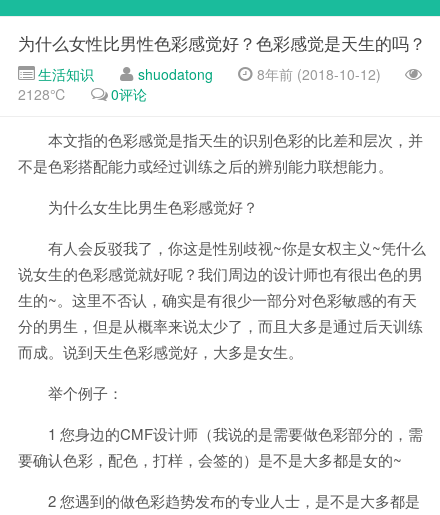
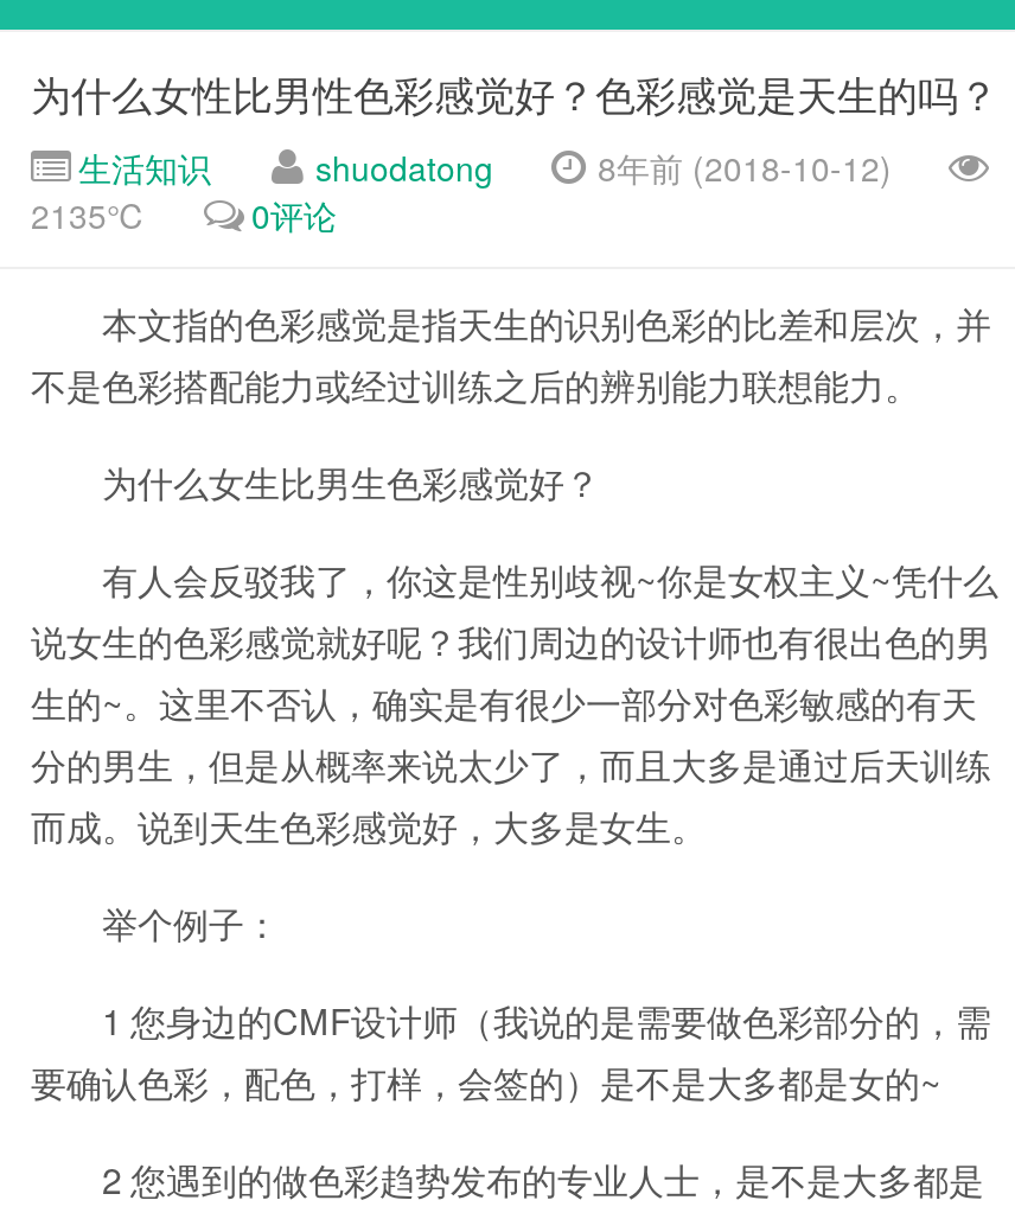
[18,84,67,104] 2128℃ -> [31,191,147,238] 2135℃

